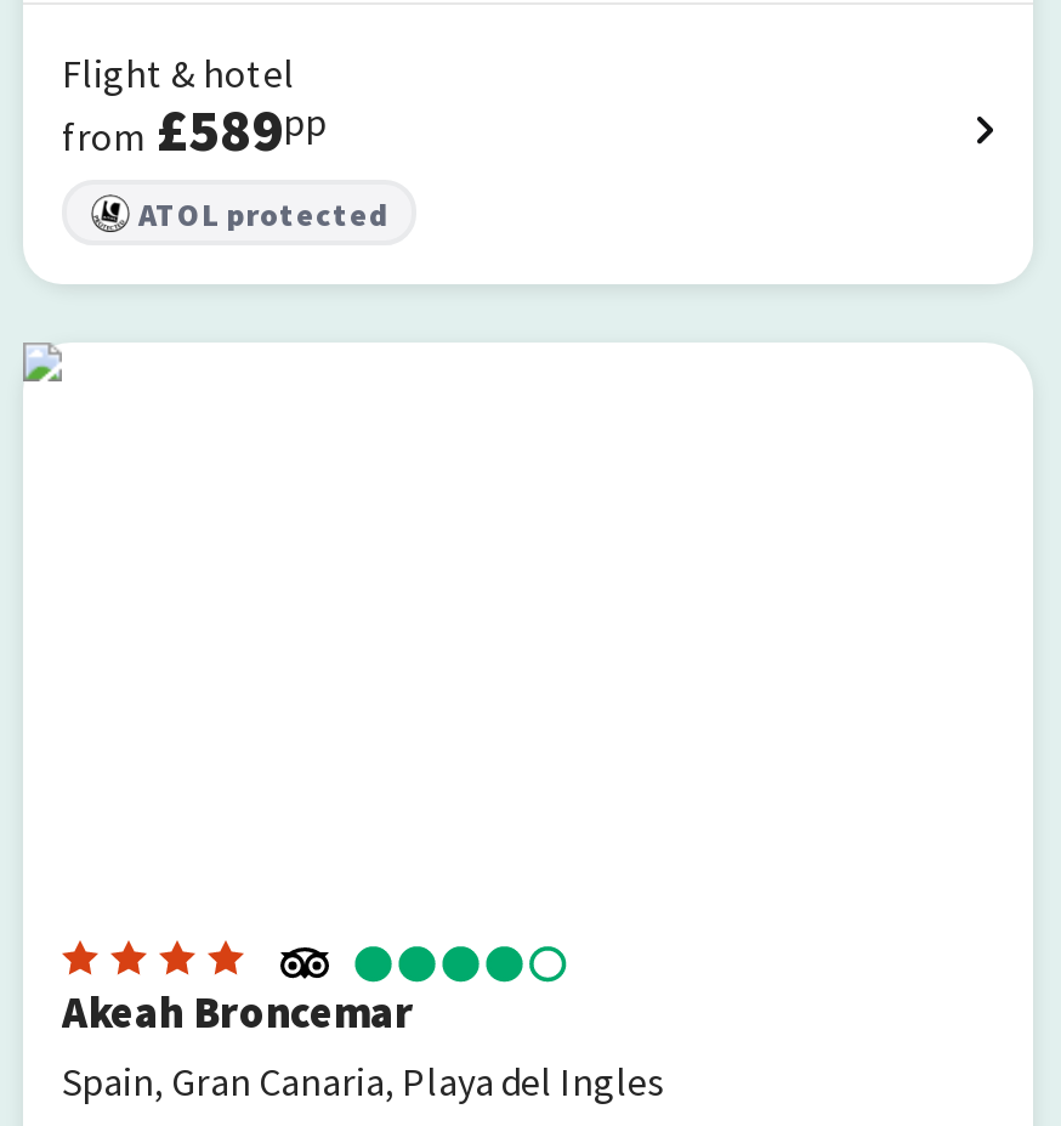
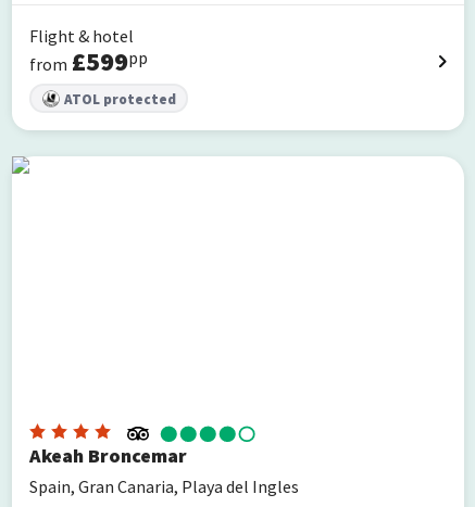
[62,92,327,168] from £589pp -> [29,45,148,78] from £599pp

